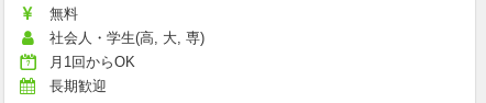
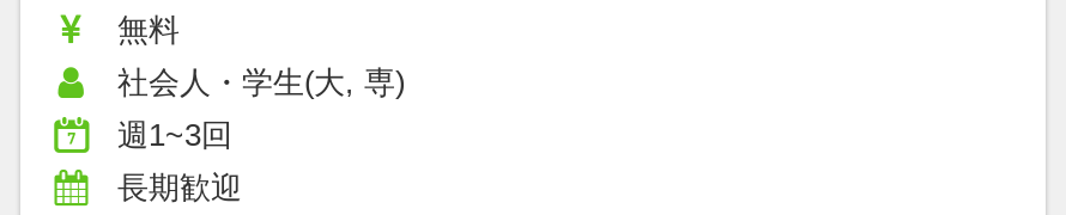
[49,29,204,45] 社会人・学生(高, 大, 専) -> [117,63,405,99] 社会人・学生(大, 専)
[49,53,135,70] 月1回からOK -> [117,116,232,152] 週1~3回

